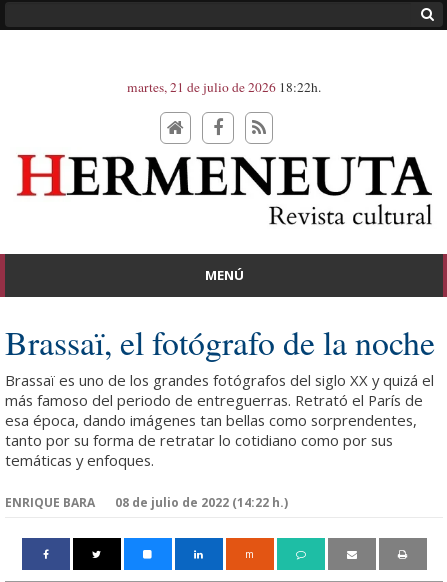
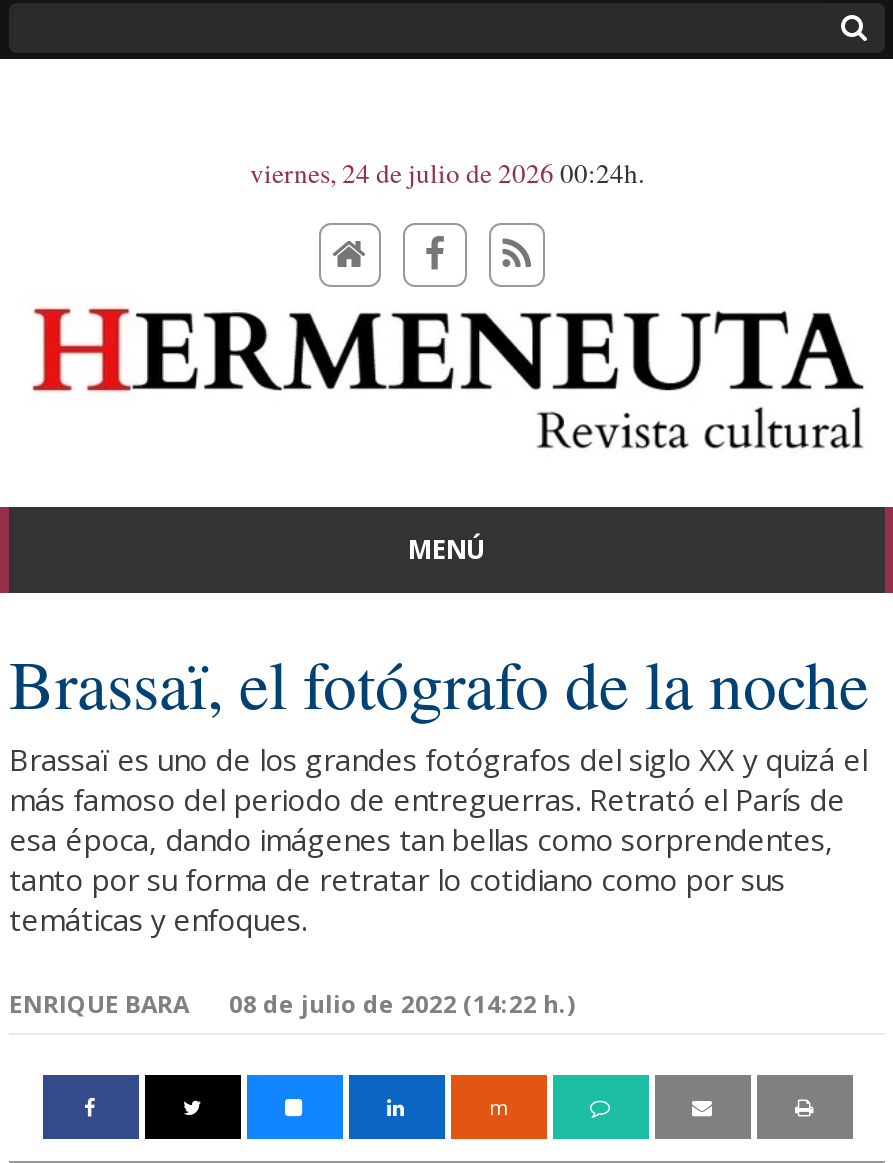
[127,78,321,96] martes, 21 de julio de 2026 18:22h. -> [250,155,644,191] viernes, 24 de julio de 2026 00:24h.

